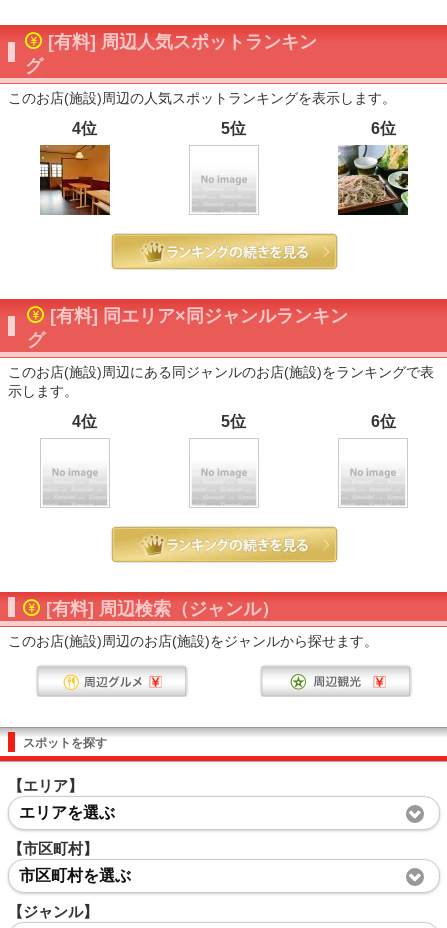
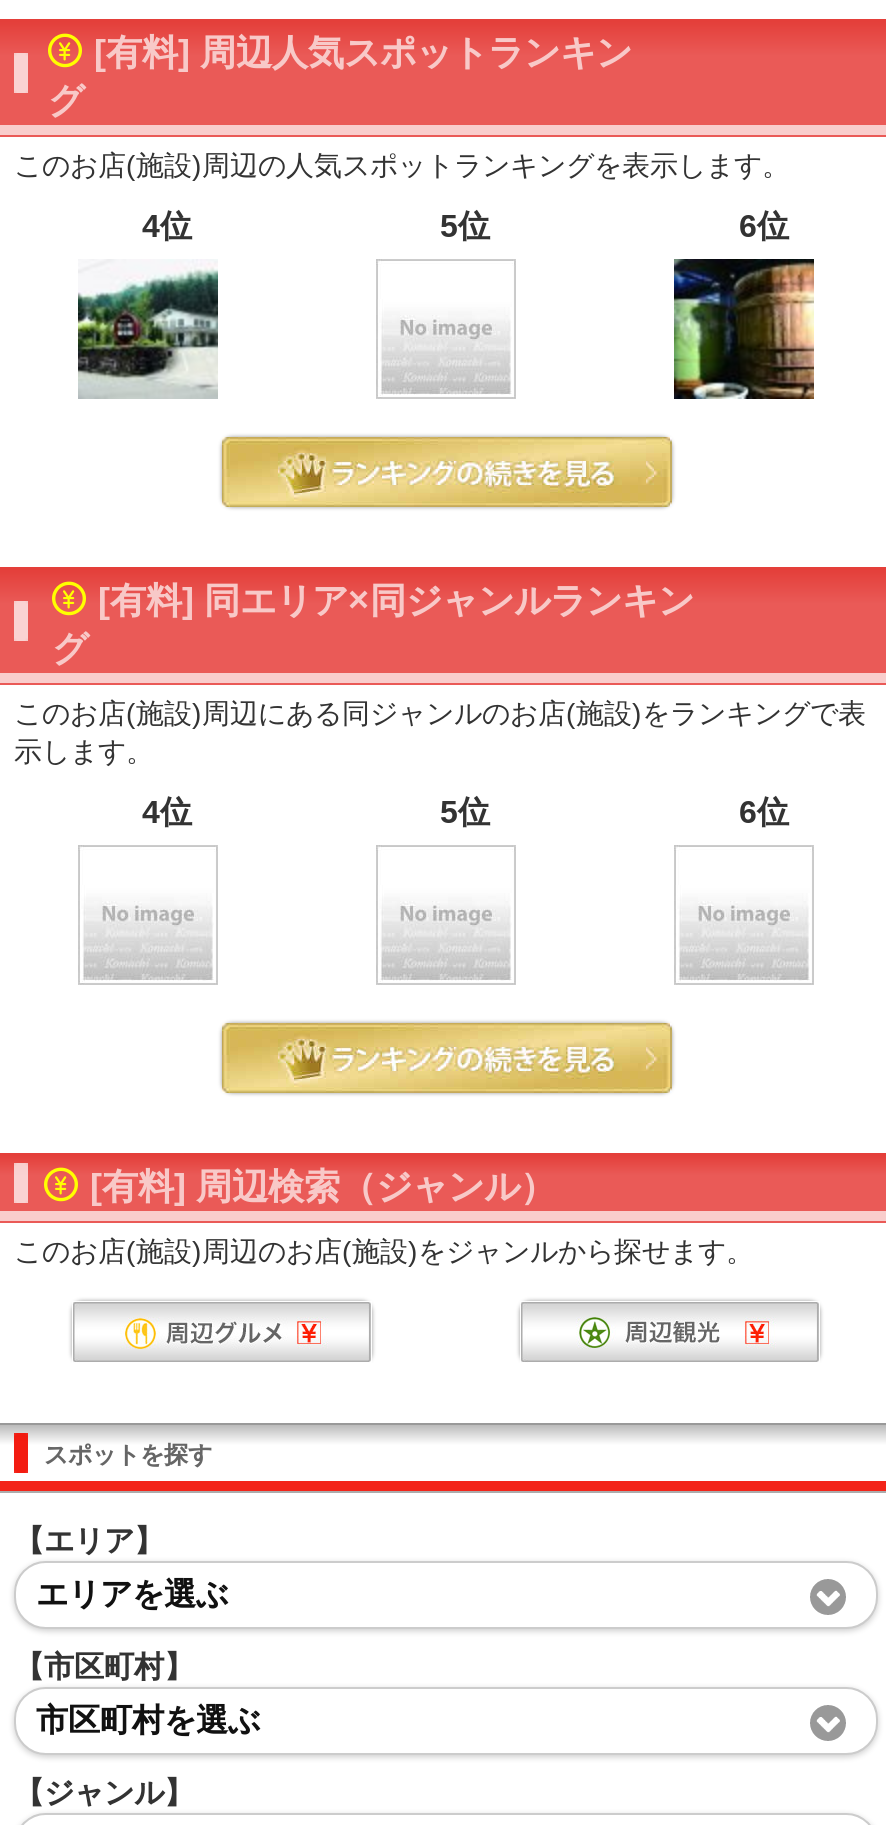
[39,144,111,216] [image] -> [76,259,220,399] [image]
[337,144,409,216] [image] -> [672,257,816,401] [image]

